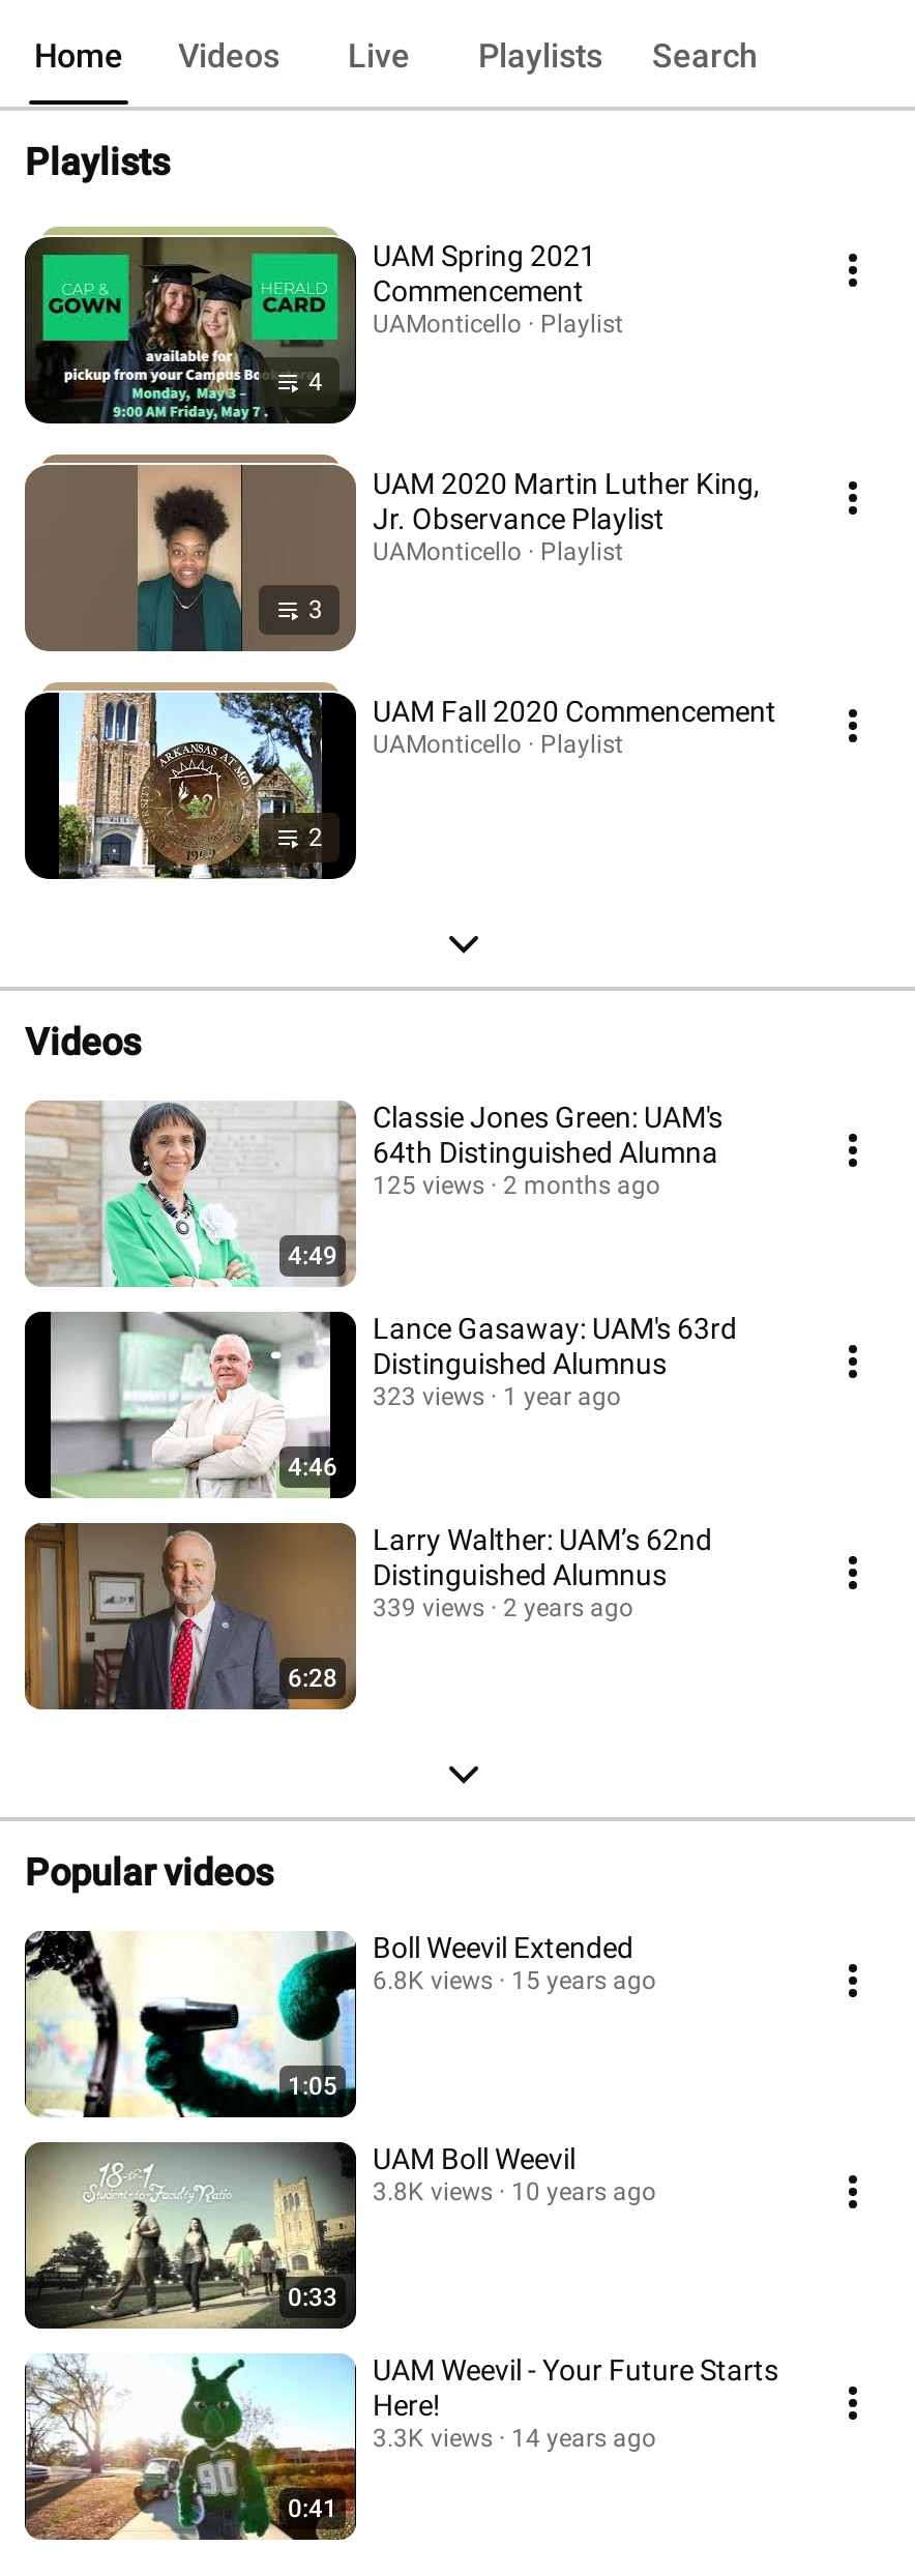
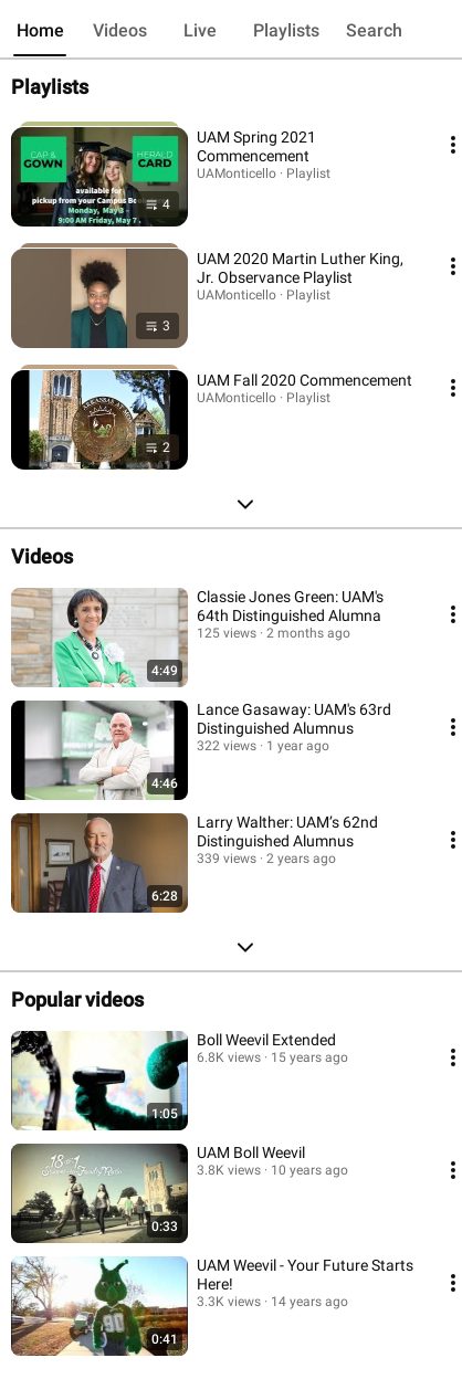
[373,1382,621,1411] 323 views 1 year ago -> [197,738,329,754] 322 views 1 year ago

